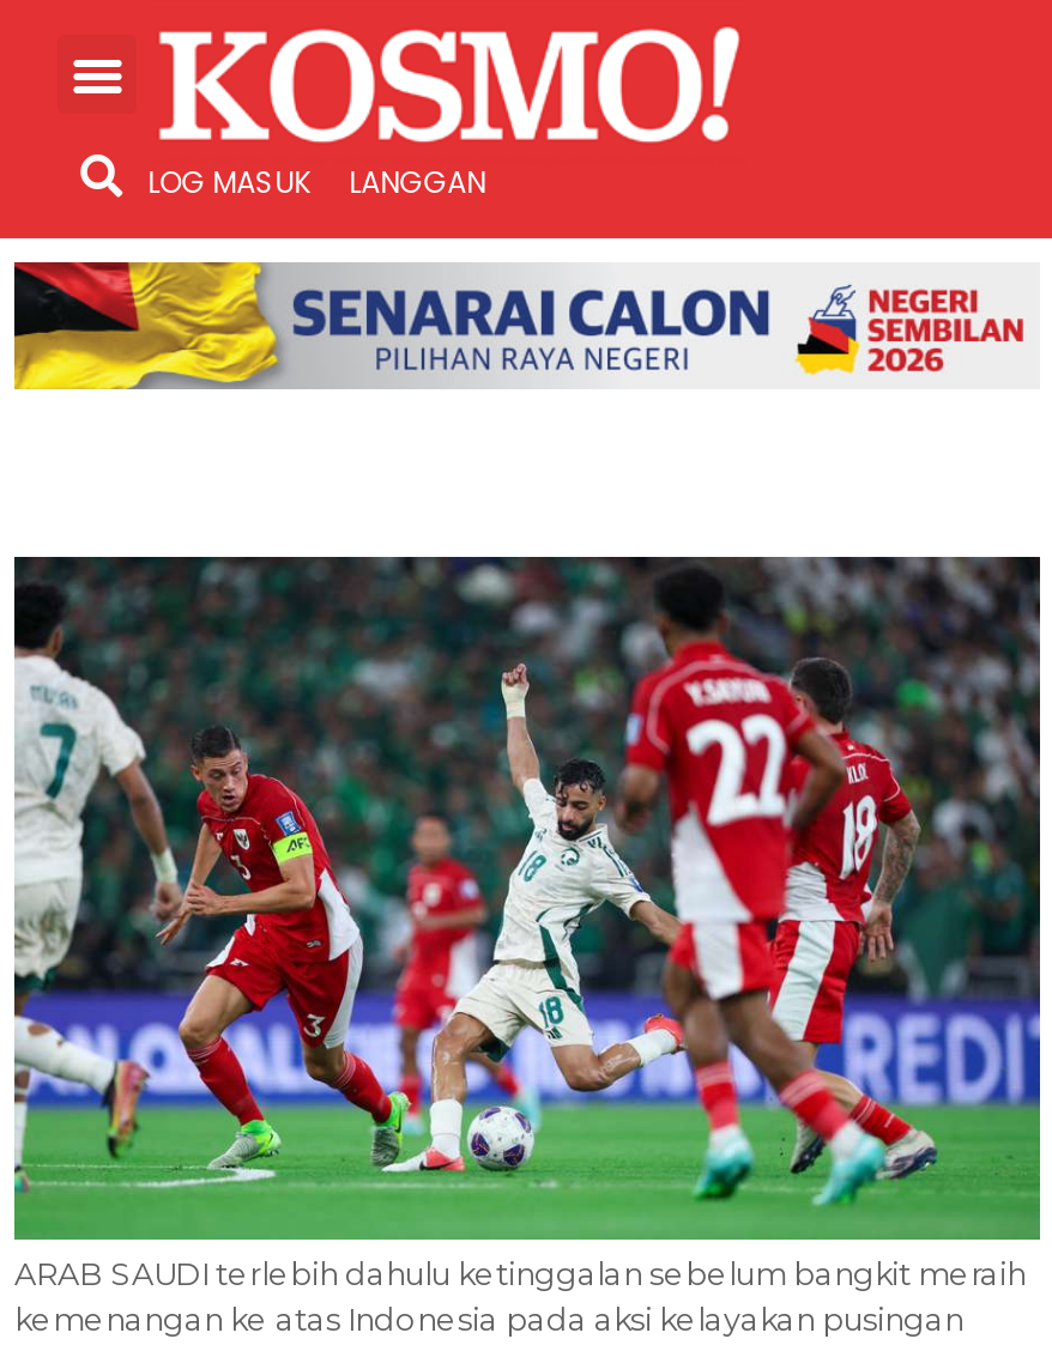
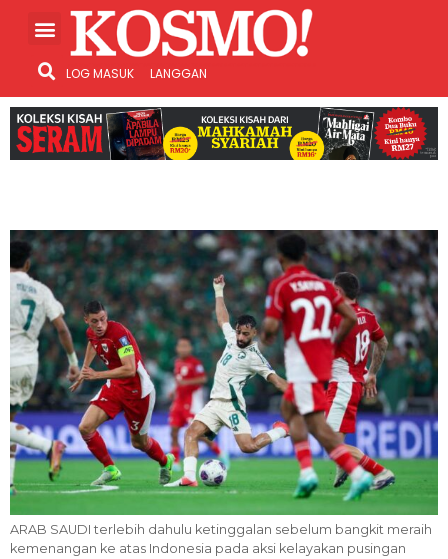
[12,260,1040,392] [image] -> [9,106,439,161] [image]

